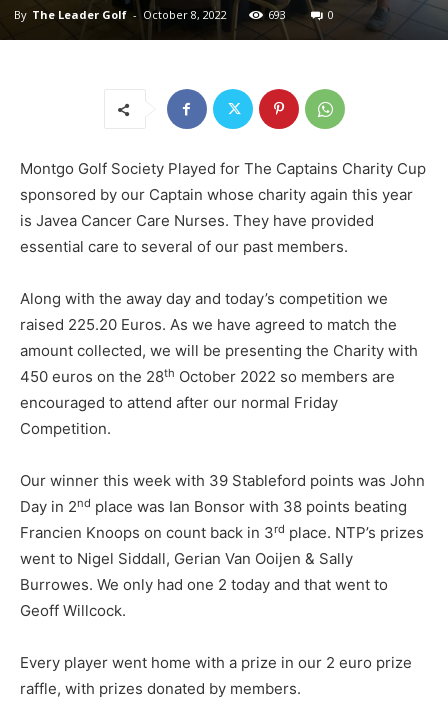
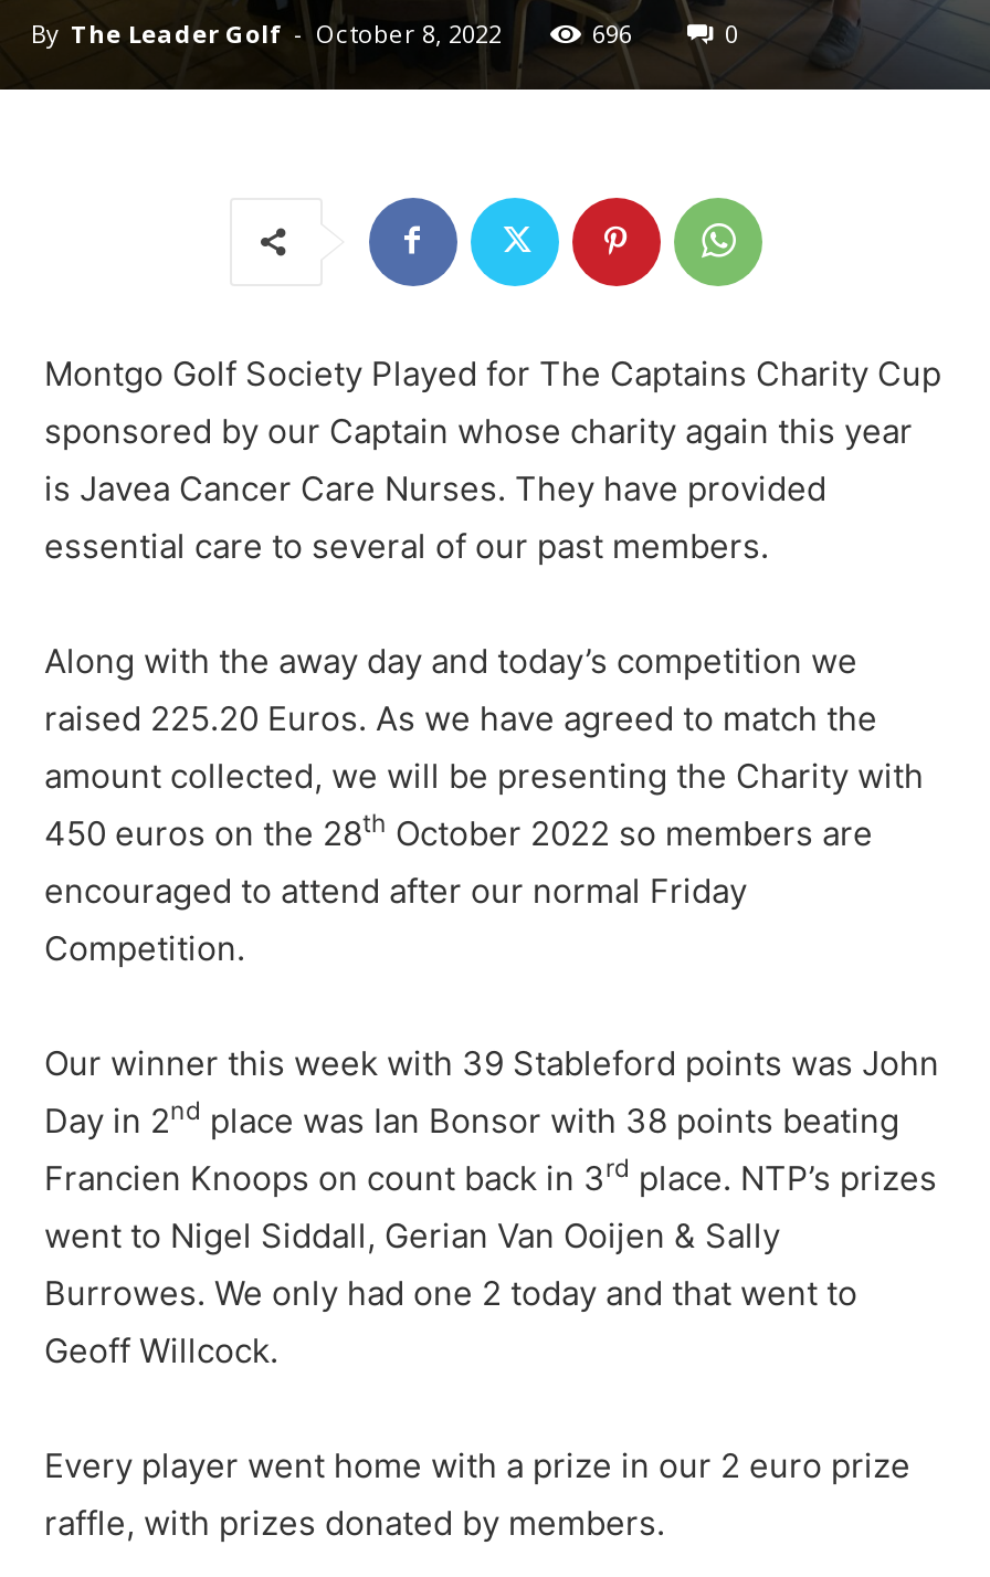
[268,7,286,22] 693 -> [592,16,632,49] 696

